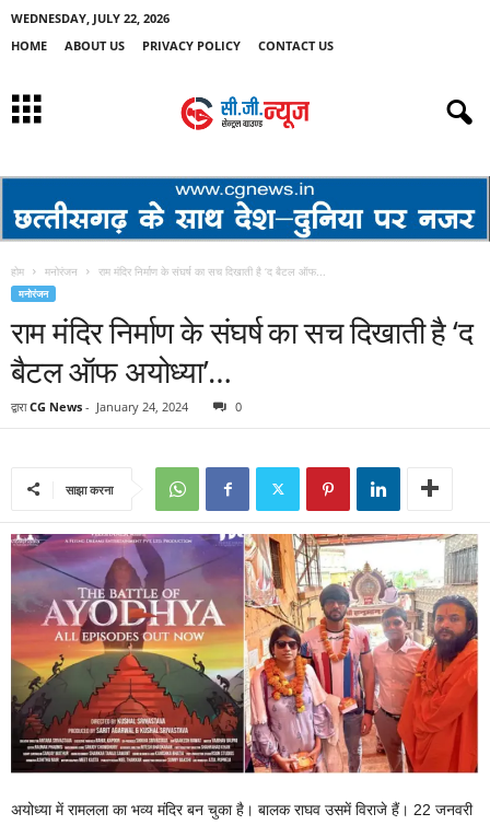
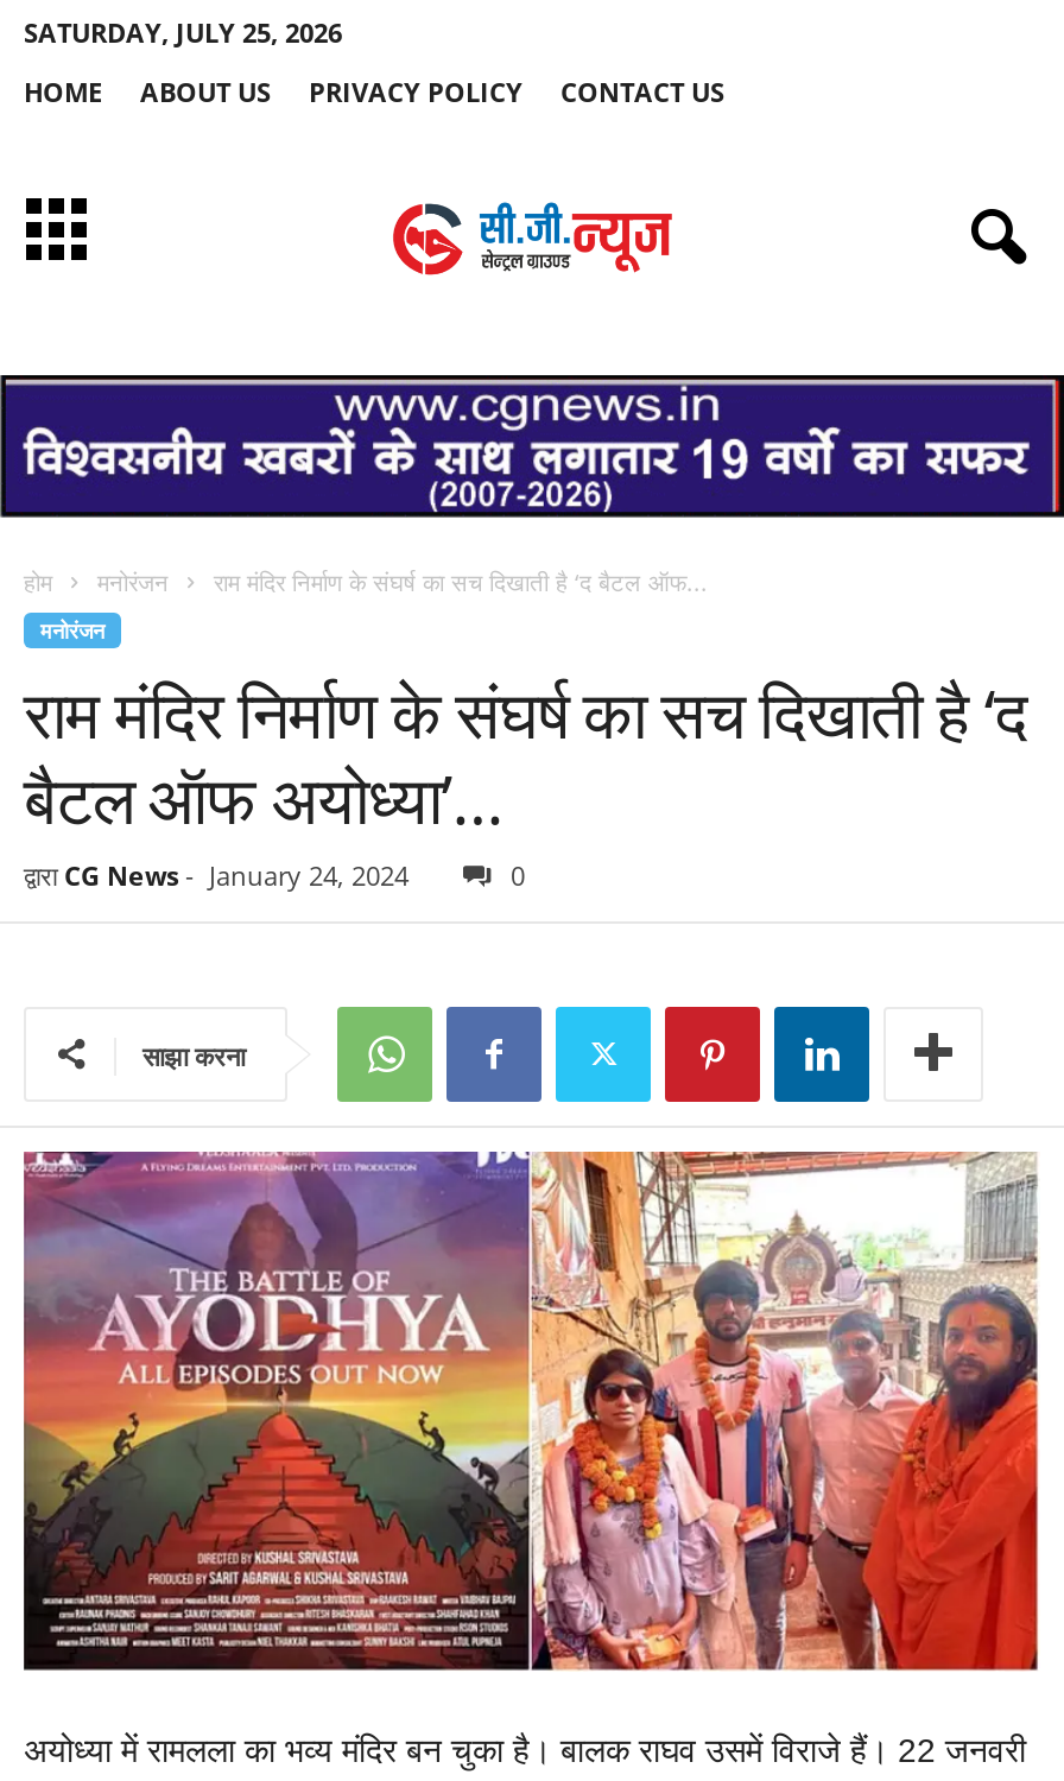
[11,10,170,26] WEDNESDAY, JULY 22, 2026 -> [24,14,342,50] SATURDAY, JULY 25, 2026
[3,176,487,241] [image] -> [7,373,1057,518] [image]

